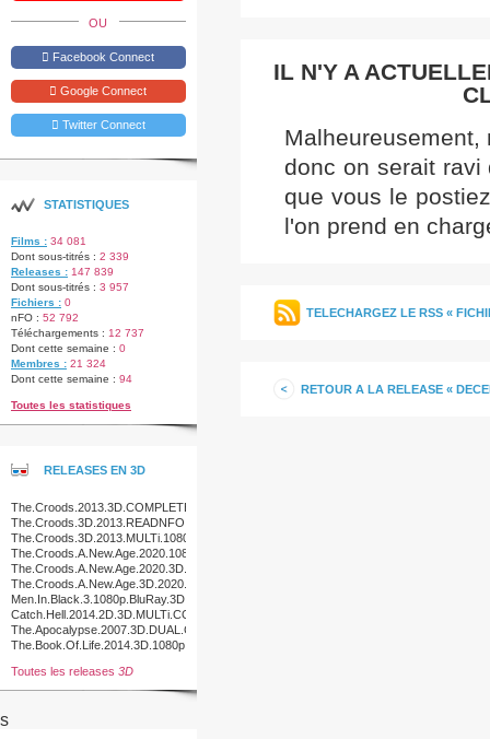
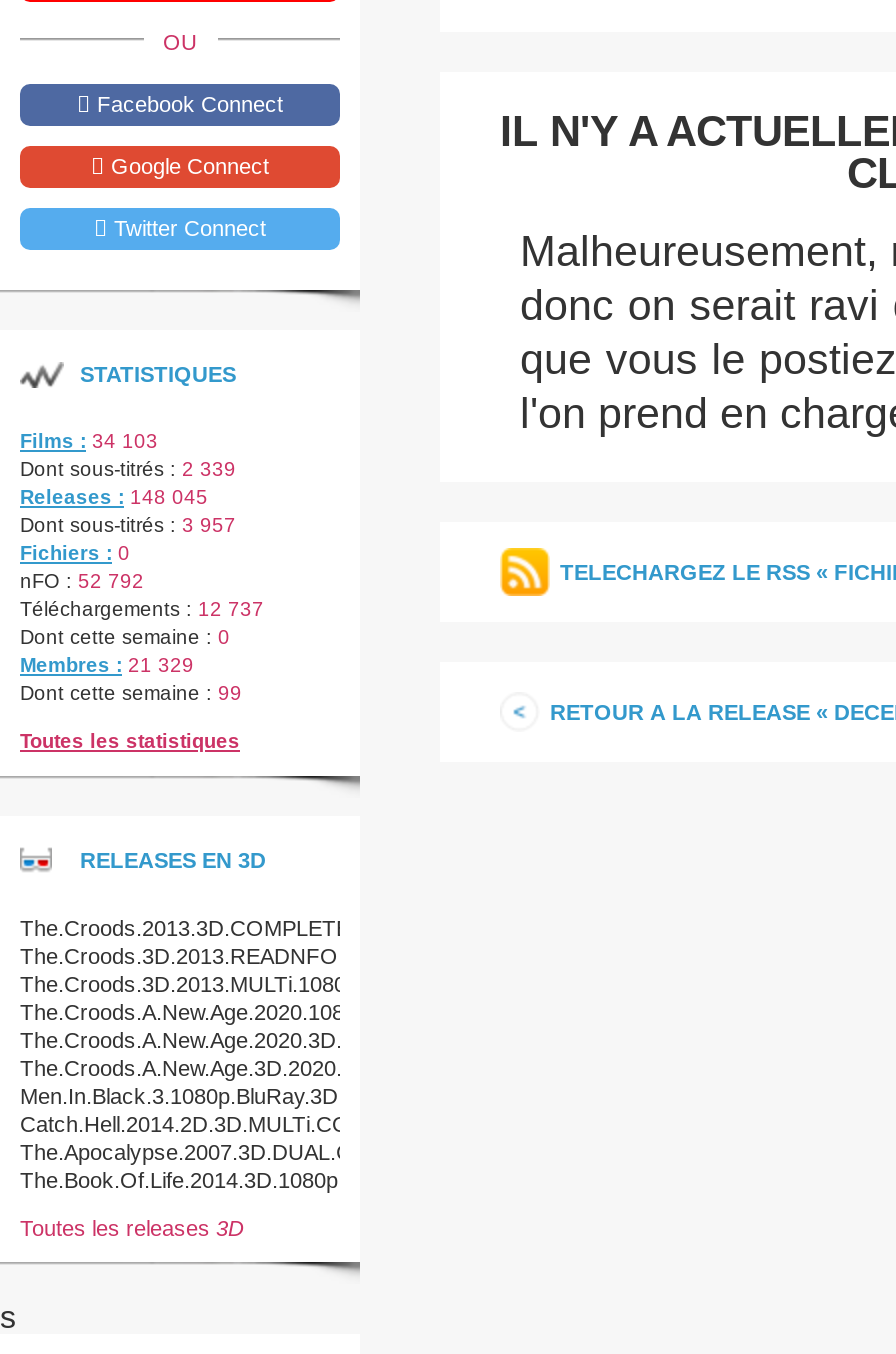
[11,235,86,247] Films : 34 081 -> [20,430,158,452] Films : 34 103
[11,266,114,278] Releases : 147 839 -> [20,486,208,508] Releases : 148 045
[11,357,106,369] Membres : 21 324 -> [20,654,194,676] Membres : 21 329
[11,373,132,385] Dont cette semaine : 94 -> [20,682,242,704] Dont cette semaine : 99

